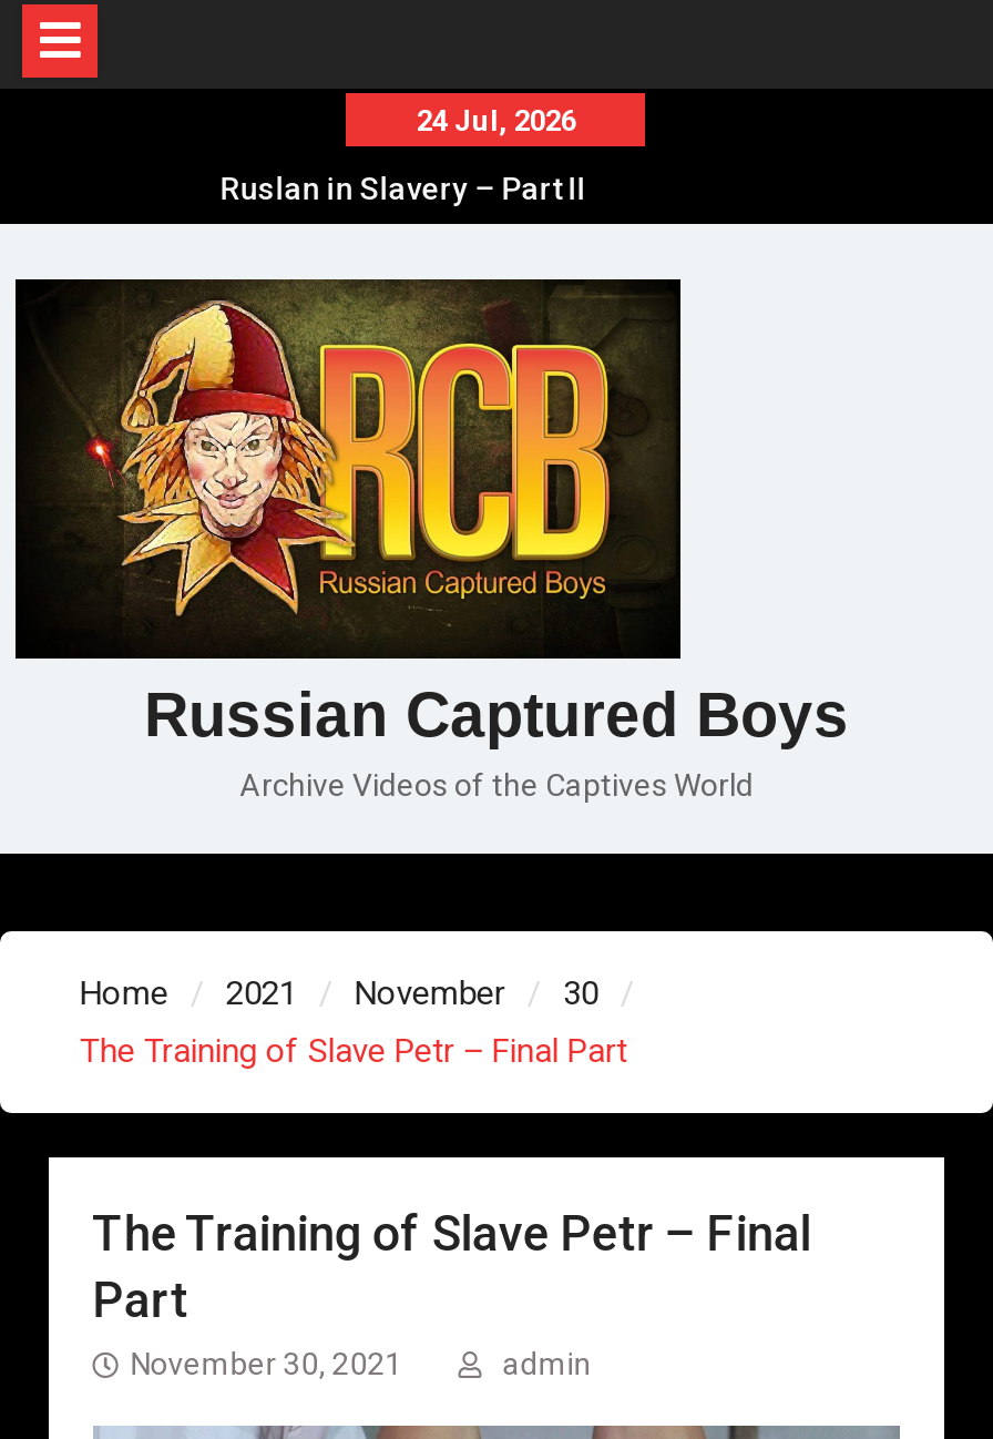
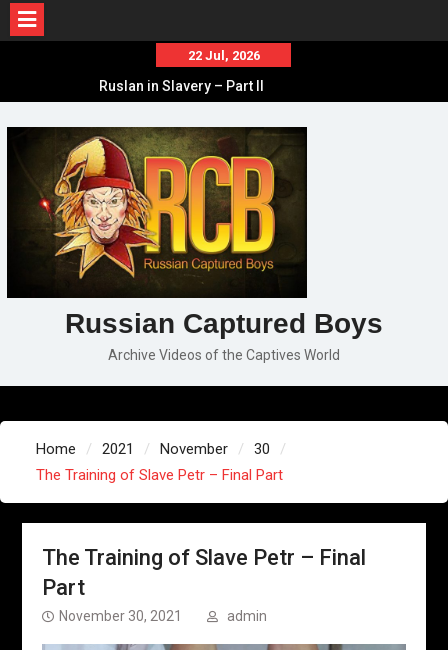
[417,104,576,137] 24 Jul, 2026 -> [188,48,260,63] 22 Jul, 2026

